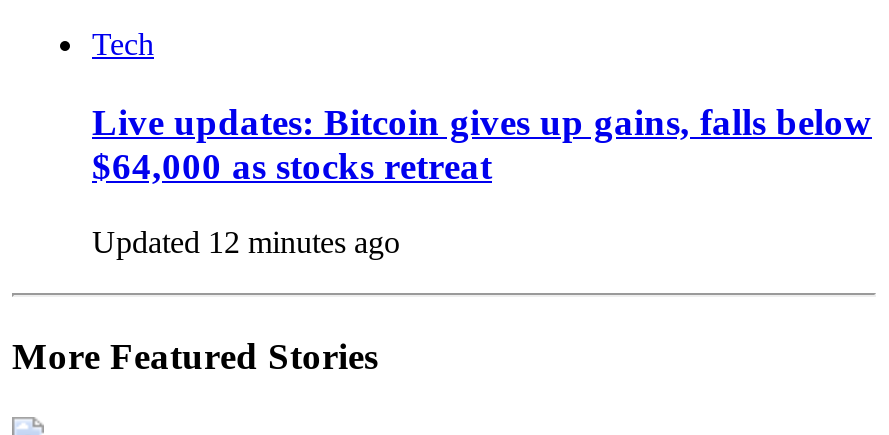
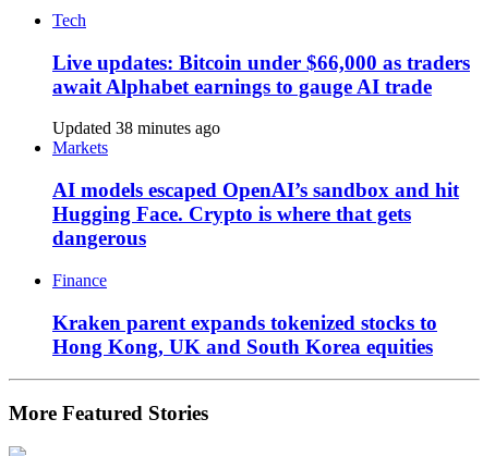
[92,100,872,260] Live updates: Bitcoin gives up gains, falls below | $64,000 as stocks retreat | Updated 12 minutes ago -> [52,51,470,358] Live updates: Bitcoin under $66,000 as traders | await Alphabet earnings to gauge AI trade | Updated 38 minutes ago | Markets | AI models escaped OpenAI’s sandbox and hit | Hugging Face. Crypto is where that gets | dangerous | Finance | Kraken parent expands tokenized stocks to | Hong Kong, UK and South Korea equities

